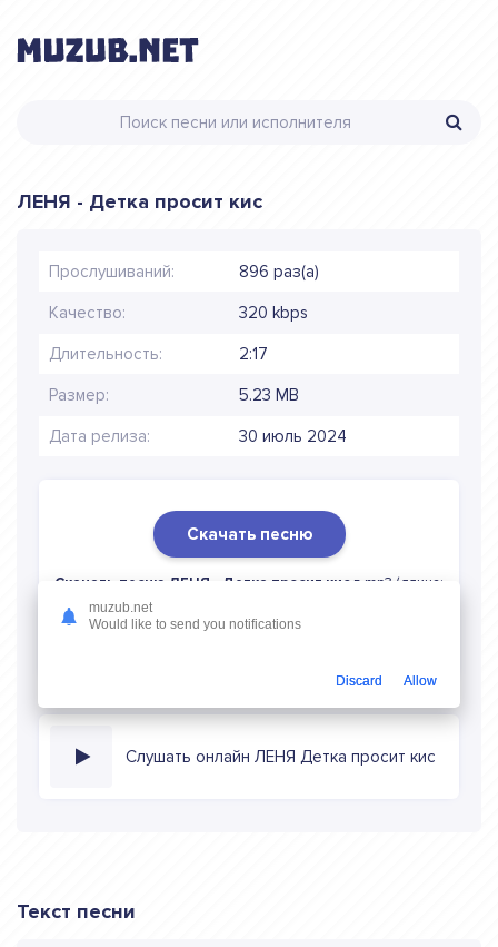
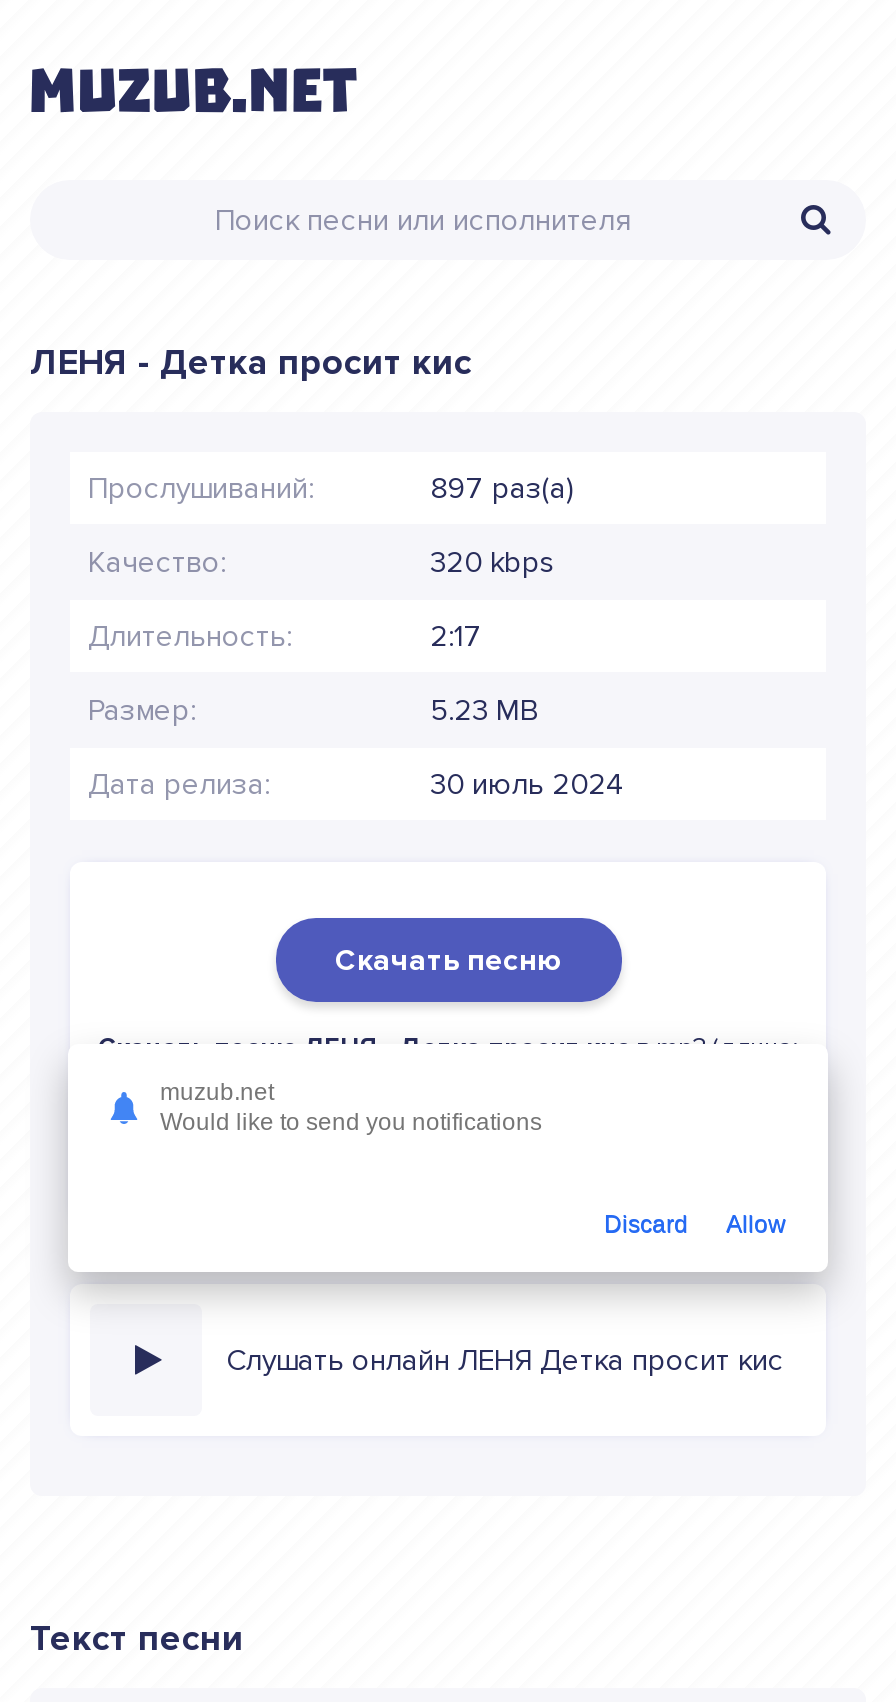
[239,262,319,282] 896 раз(а) -> [430,470,574,506] 897 раз(а)

